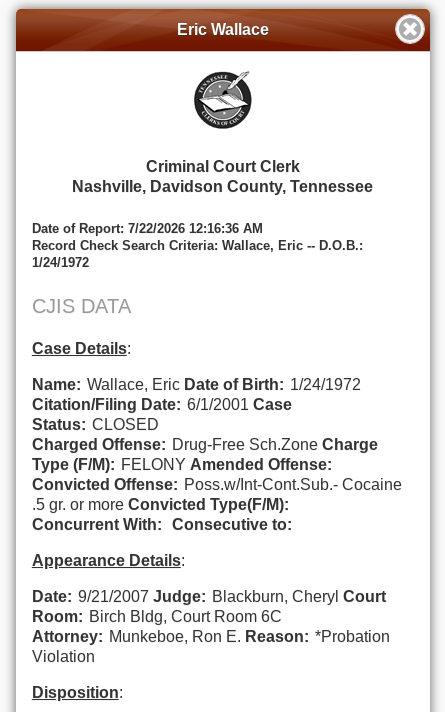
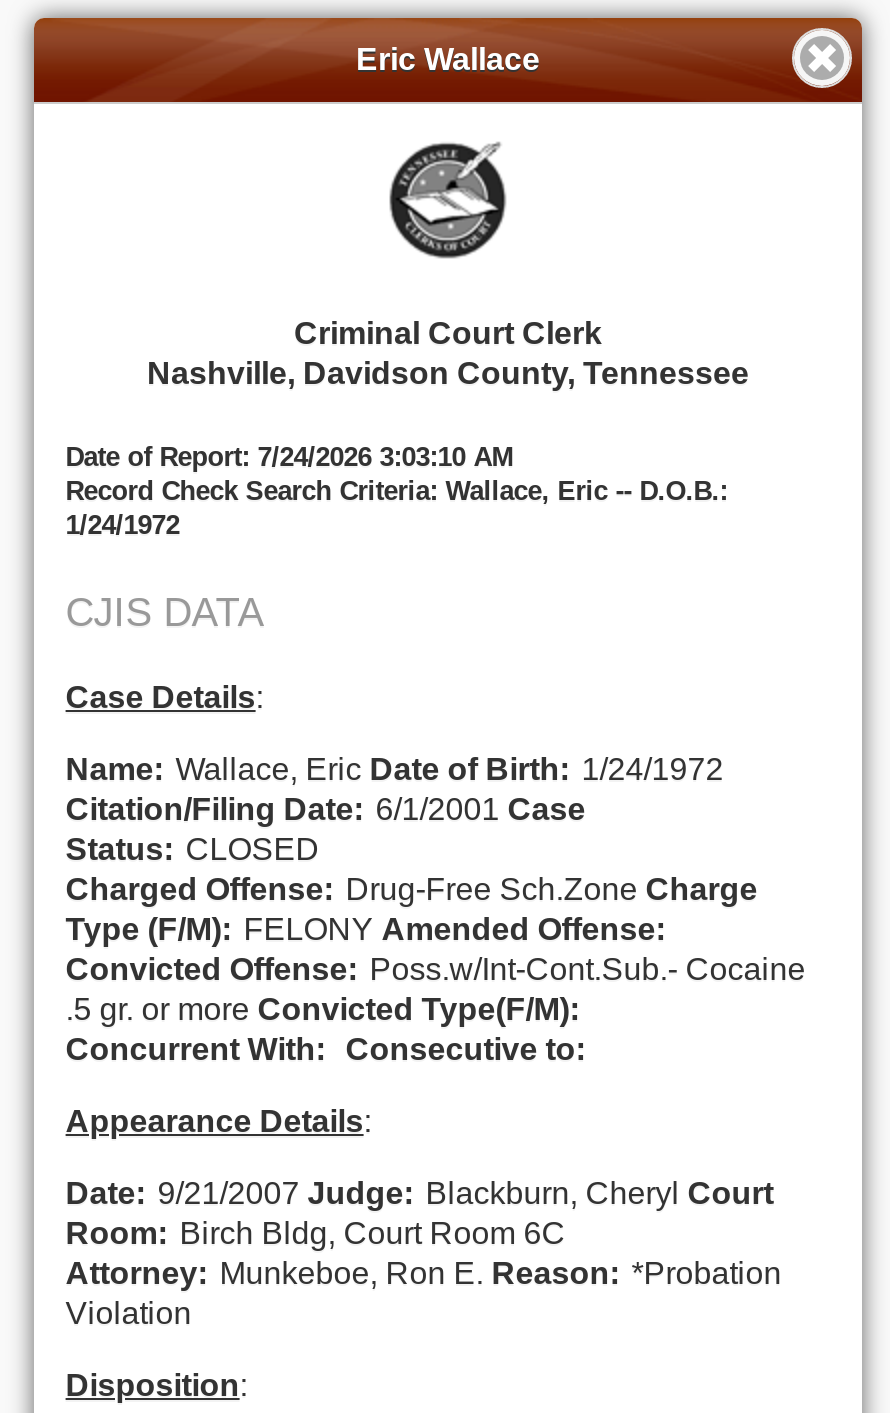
[32,221,263,236] Date of Report: 7/22/2026 12:16:36 AM -> [66,441,514,471] Date of Report: 7/24/2026 3:03:10 AM

